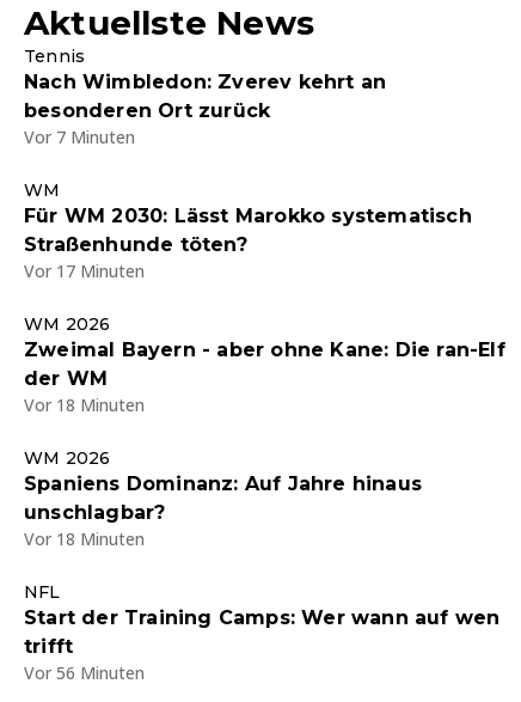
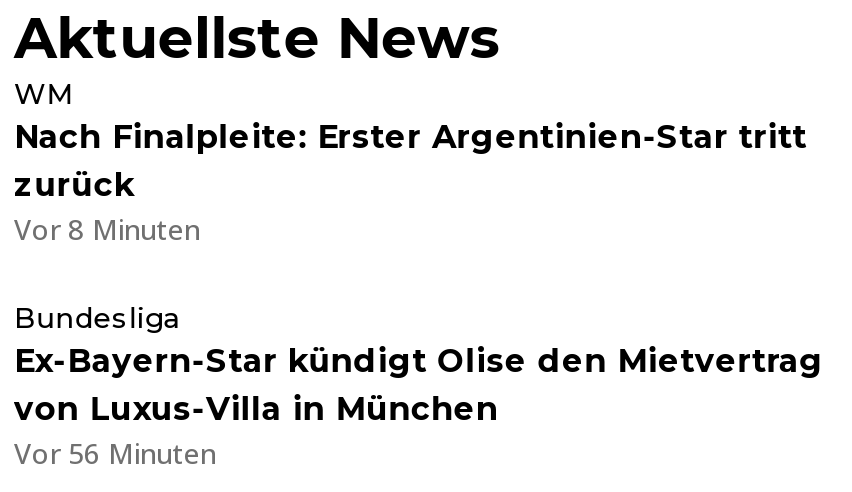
[24,45,386,148] Tennis | Nach Wimbledon: Zverev kehrt an | besonderen Ort zurück | Vor 7 Minuten -> none
[24,205,505,658] Für WM 2030: Lässt Marokko systematisch | Straßenhunde töten? | Vor 17 Minuten | WM 2026 | Zweimal Bayern - aber ohne Kane: Die ran-Elf | der WM | Vor 18 Minuten | WM 2026 | Spaniens Dominanz: Auf Jahre hinaus | unschlagbar? | Vor 18 Minuten | NFL | Start der Training Camps: Wer wann auf wen | trifft -> [14,118,824,428] Nach Finalpleite: Erster Argentinien-Star tritt | zurück | Vor 8 Minuten | Bundesliga | Ex-Bayern-Star kündigt Olise den Mietvertrag | von Luxus-Villa in München

